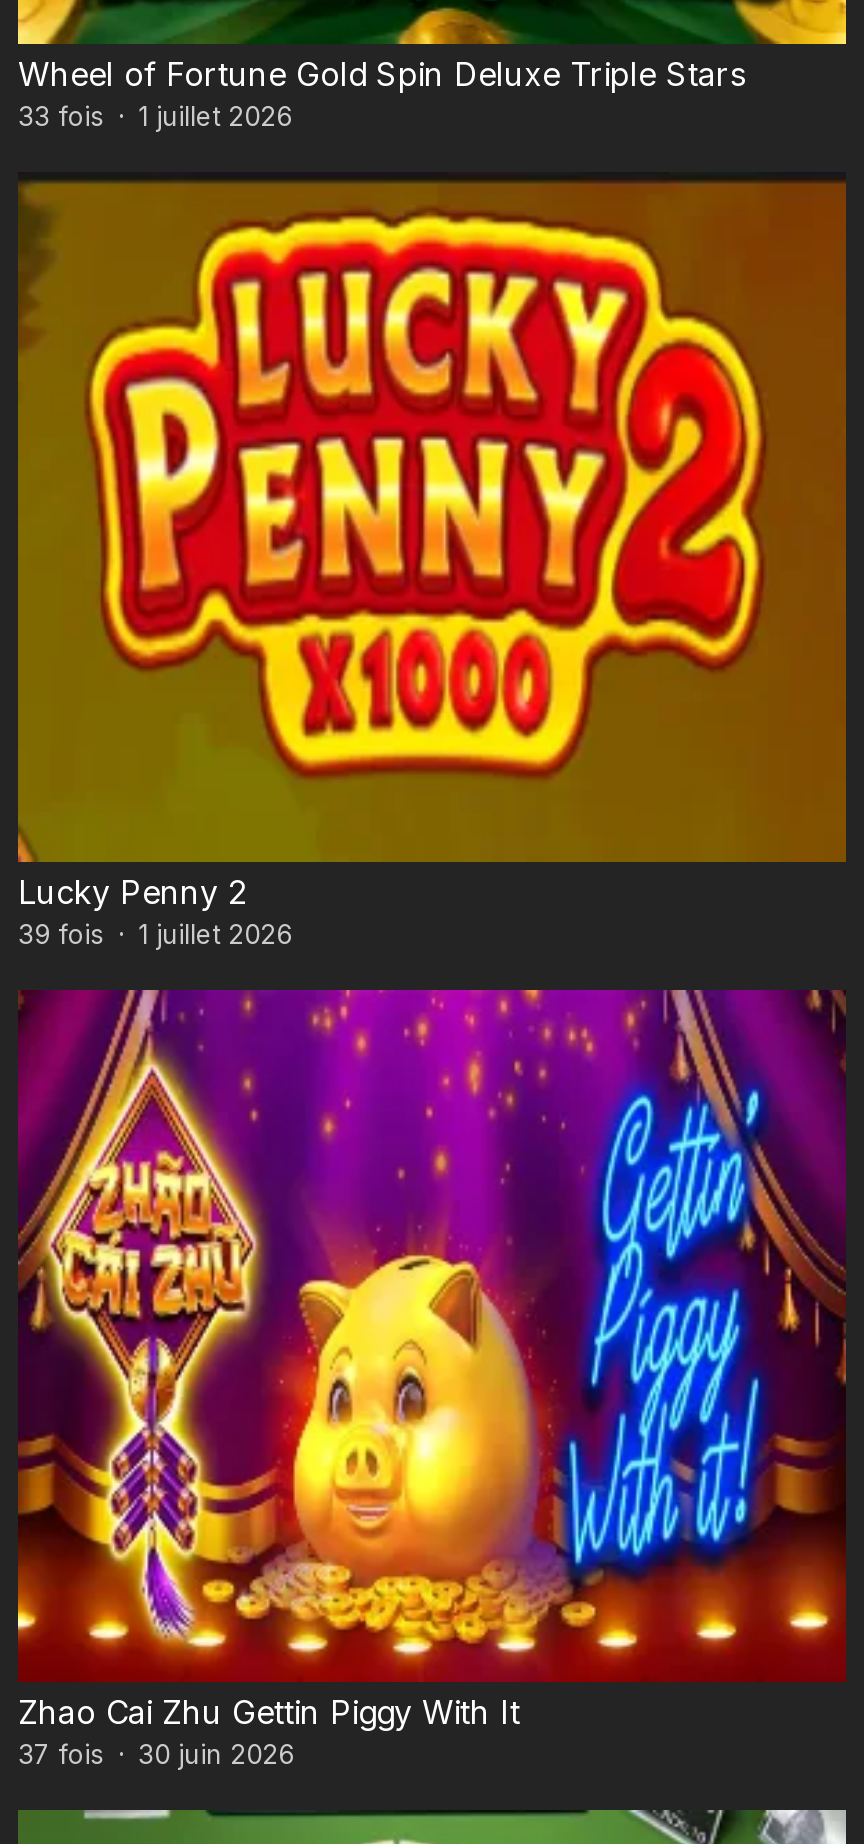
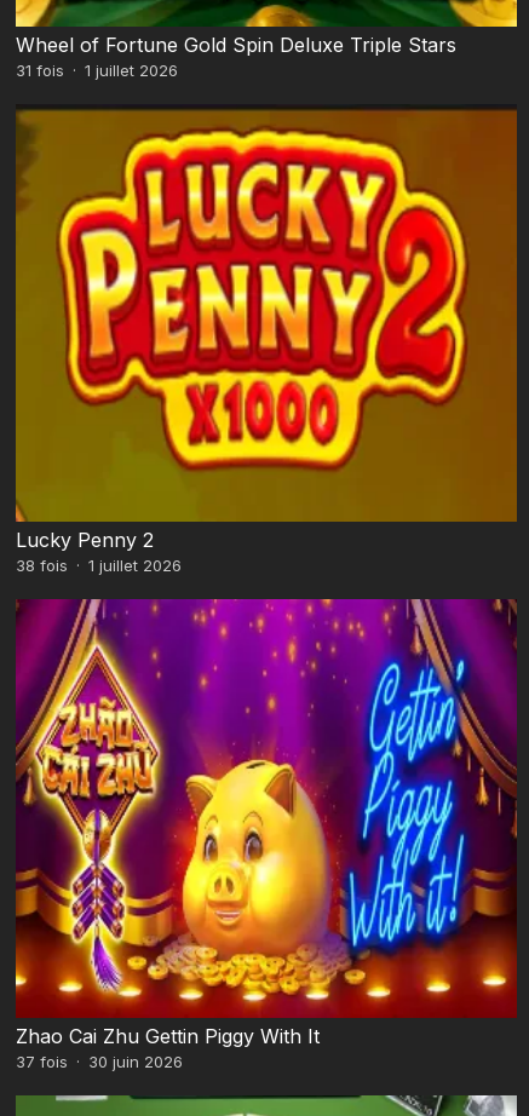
[18,101,292,133] 33 fois · 1 juillet 2026 -> [16,61,178,80] 31 fois · 1 juillet 2026
[18,919,292,951] 39 fois · 1 juillet 2026 -> [16,556,182,576] 38 fois · 1 juillet 2026

